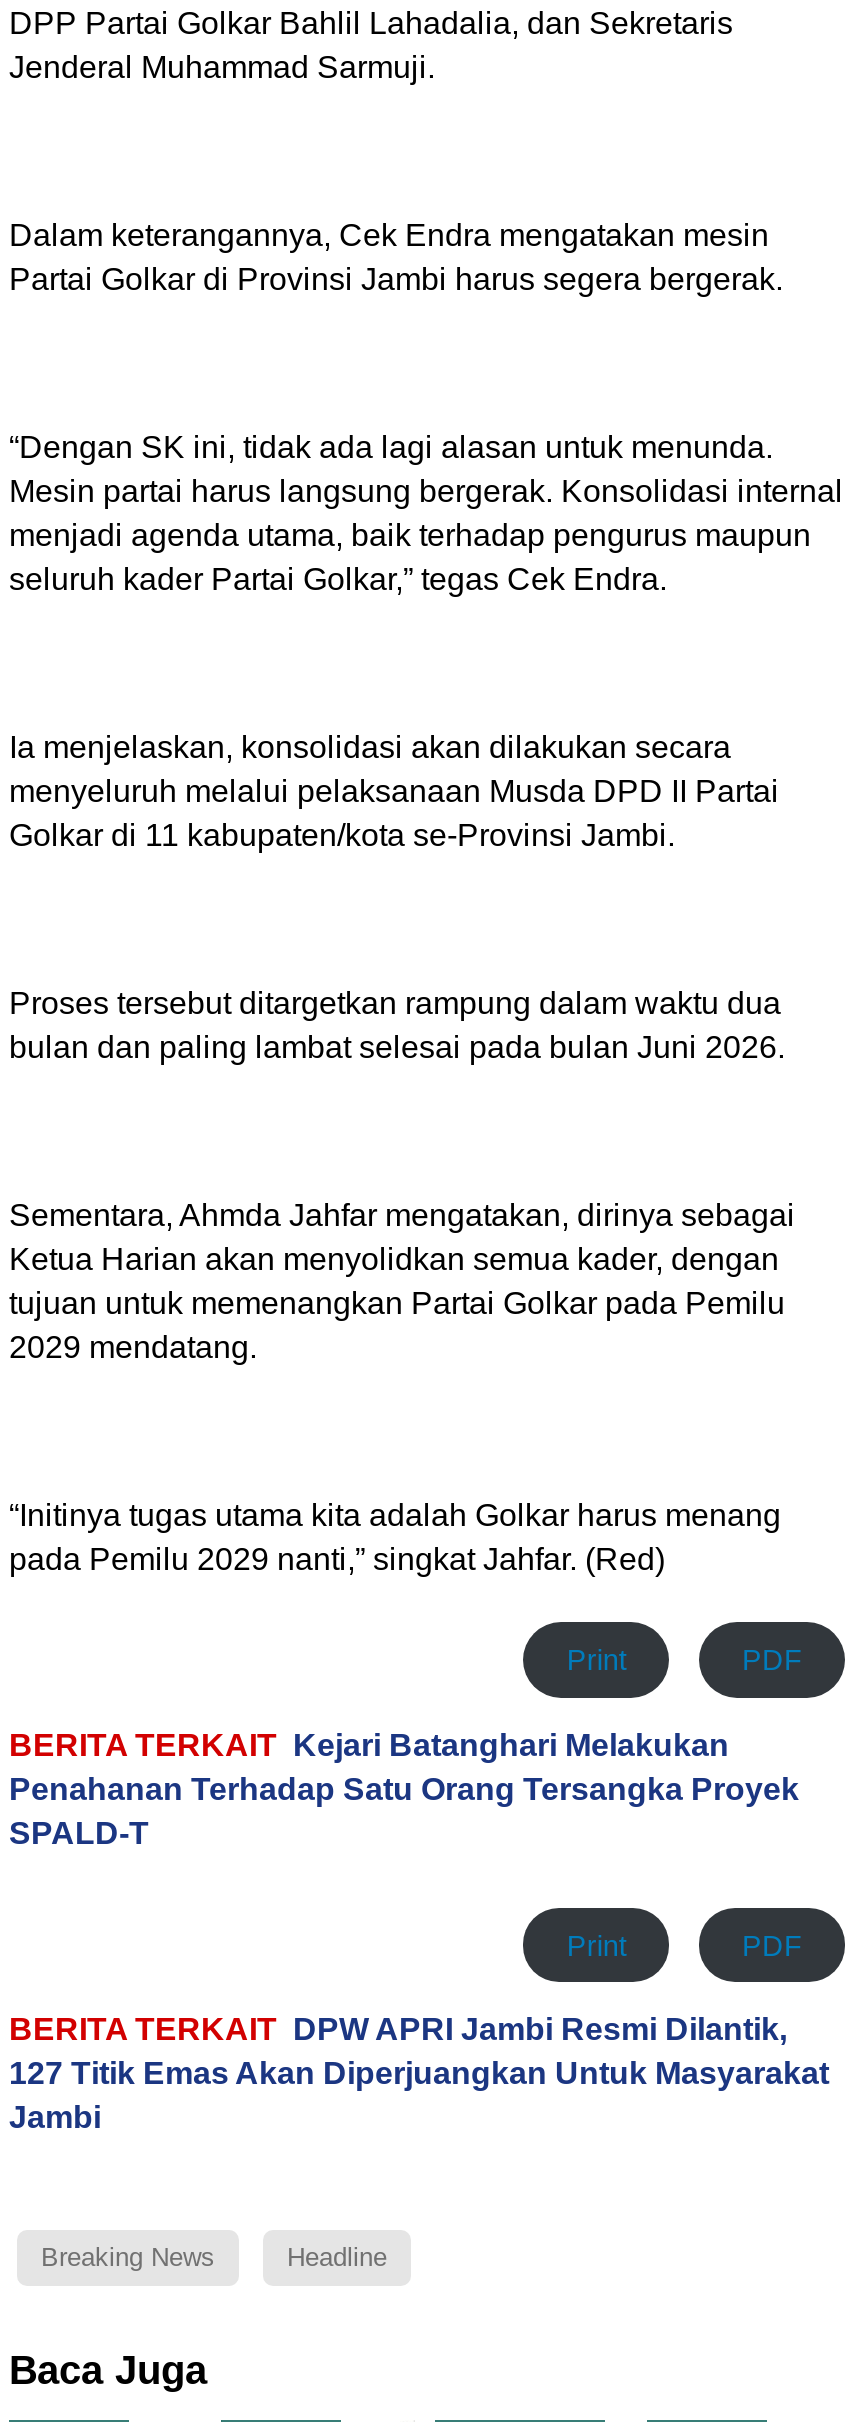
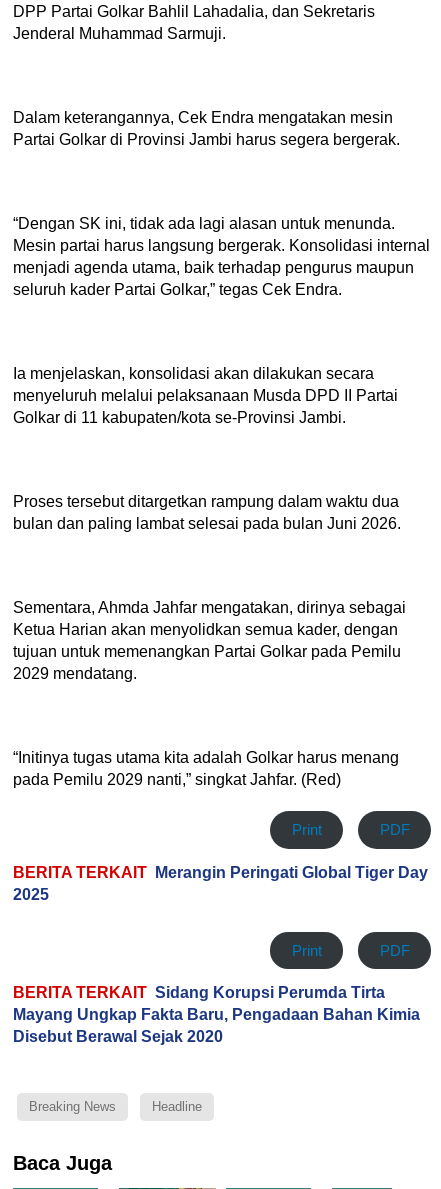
[9,1728,799,1850] BERITA TERKAIT Kejari Batanghari Melakukan | Penahanan Terhadap Satu Orang Tersangka Proyek | SPALD-T -> [13,864,428,903] BERITA TERKAIT Merangin Peringati Global Tiger Day | 2025
[9,2013,829,2135] BERITA TERKAIT DPW APRI Jambi Resmi Dilantik, | 127 Titik Emas Akan Diperjuangkan Untuk Masyarakat | Jambi -> [13,984,420,1045] BERITA TERKAIT Sidang Korupsi Perumda Tirta | Mayang Ungkap Fakta Baru, Pengadaan Bahan Kimia | Disebut Berawal Sejak 2020

